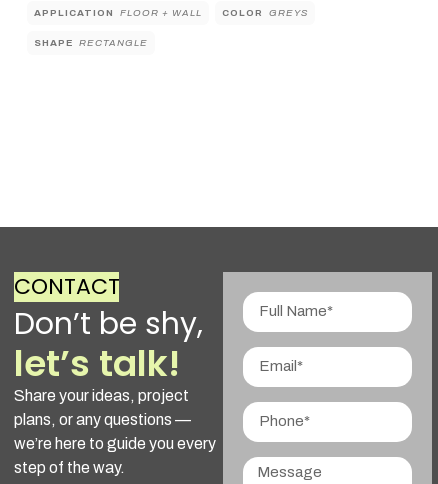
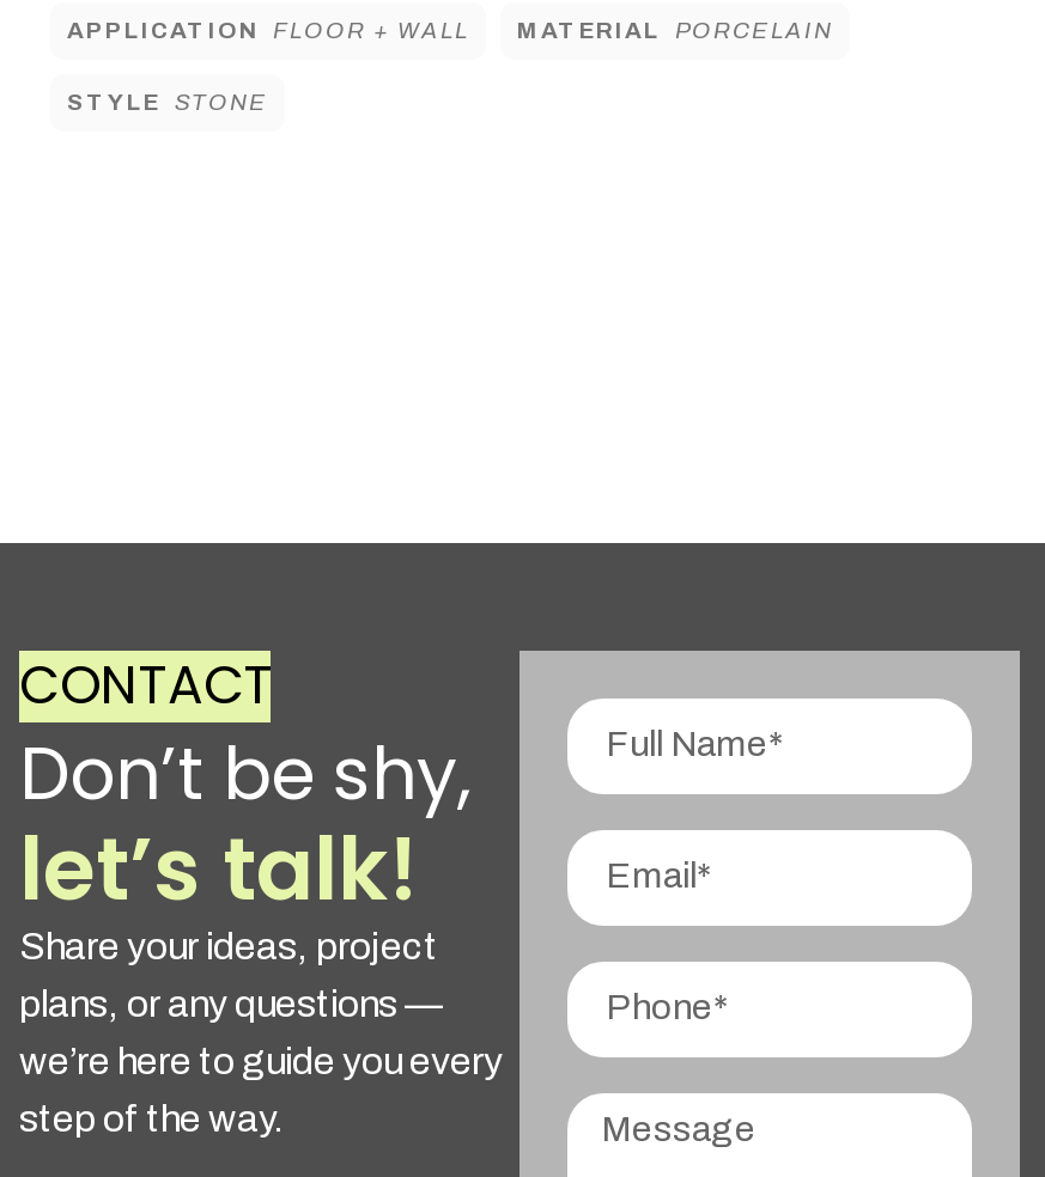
[222,8,308,18] COLOR GREYS -> [517,20,833,44] MATERIAL PORCELAIN
[34,38,148,48] SHAPE RECTANGLE -> [67,92,268,116] STYLE STONE

